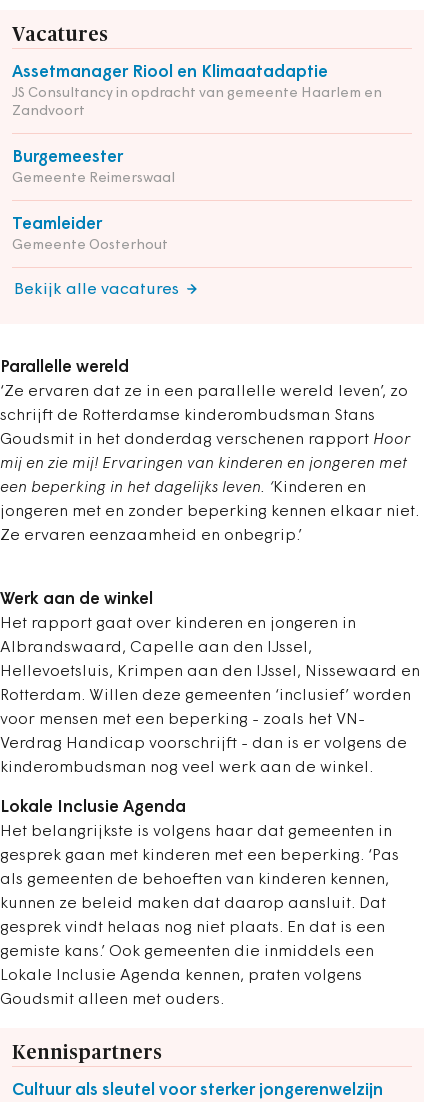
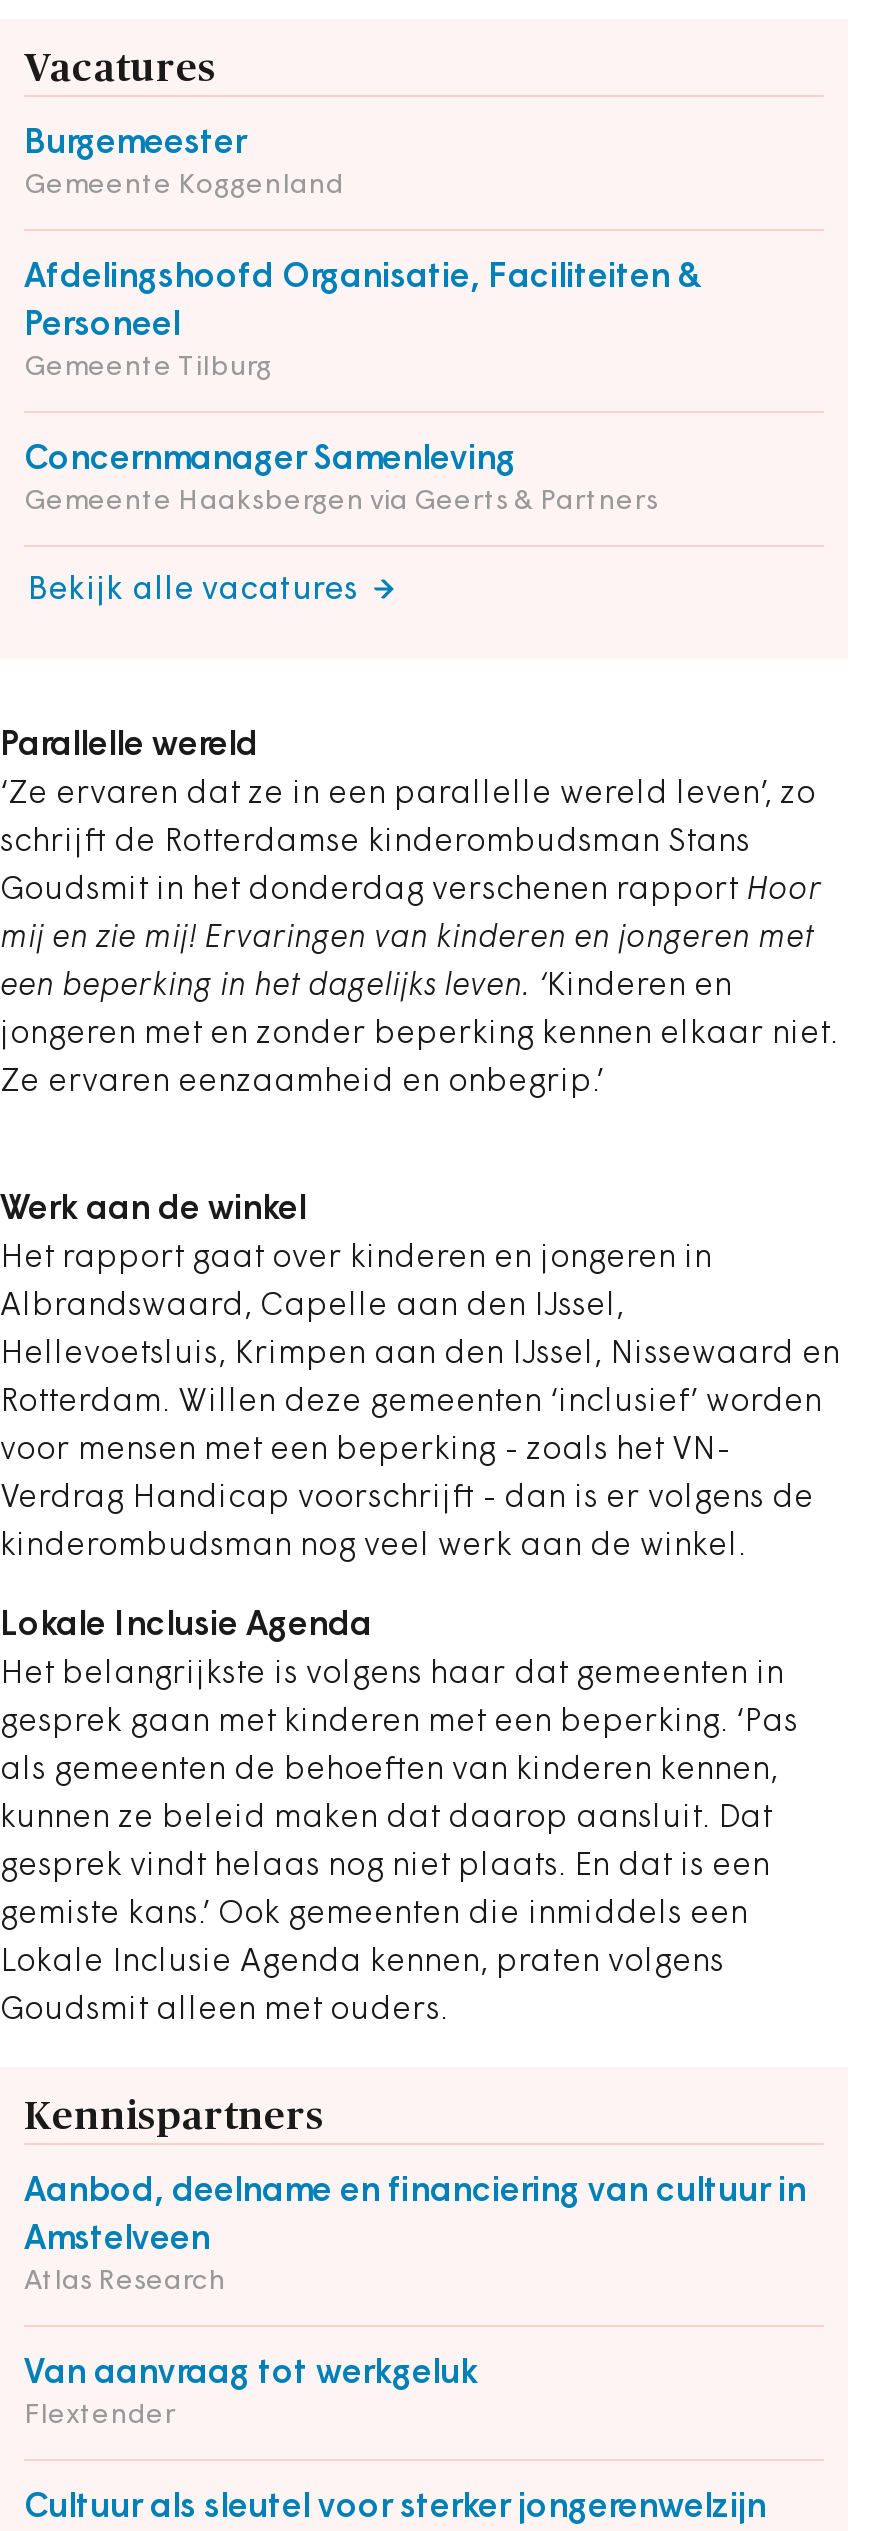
[12,63,382,118] Assetmanager Riool en Klimaatadaptie | JS Consultancy in opdracht van gemeente Haarlem en | Zandvoort -> none
moved [12,148,123,165] -> [24,126,246,160]: Burgemeester
[12,170,175,252] Gemeente Reimerswaal | Teamleider | Gemeente Oosterhout -> [24,170,706,516] Gemeente Koggenland | Afdelingshoofd Organisatie, Faciliteiten & | Personeel | Gemeente Tilburg | Concernmanager Samenleving | Gemeente Haaksbergen via Geerts & Partners
none -> [24,2174,806,2430] Aanbod, deelname en financiering van cultuur in | Amstelveen | Atlas Research | Van aanvraag tot werkgeluk | Flextender

